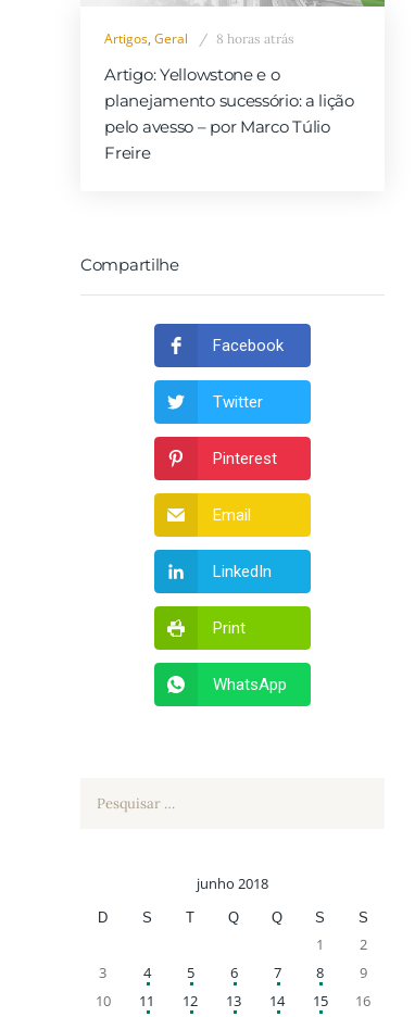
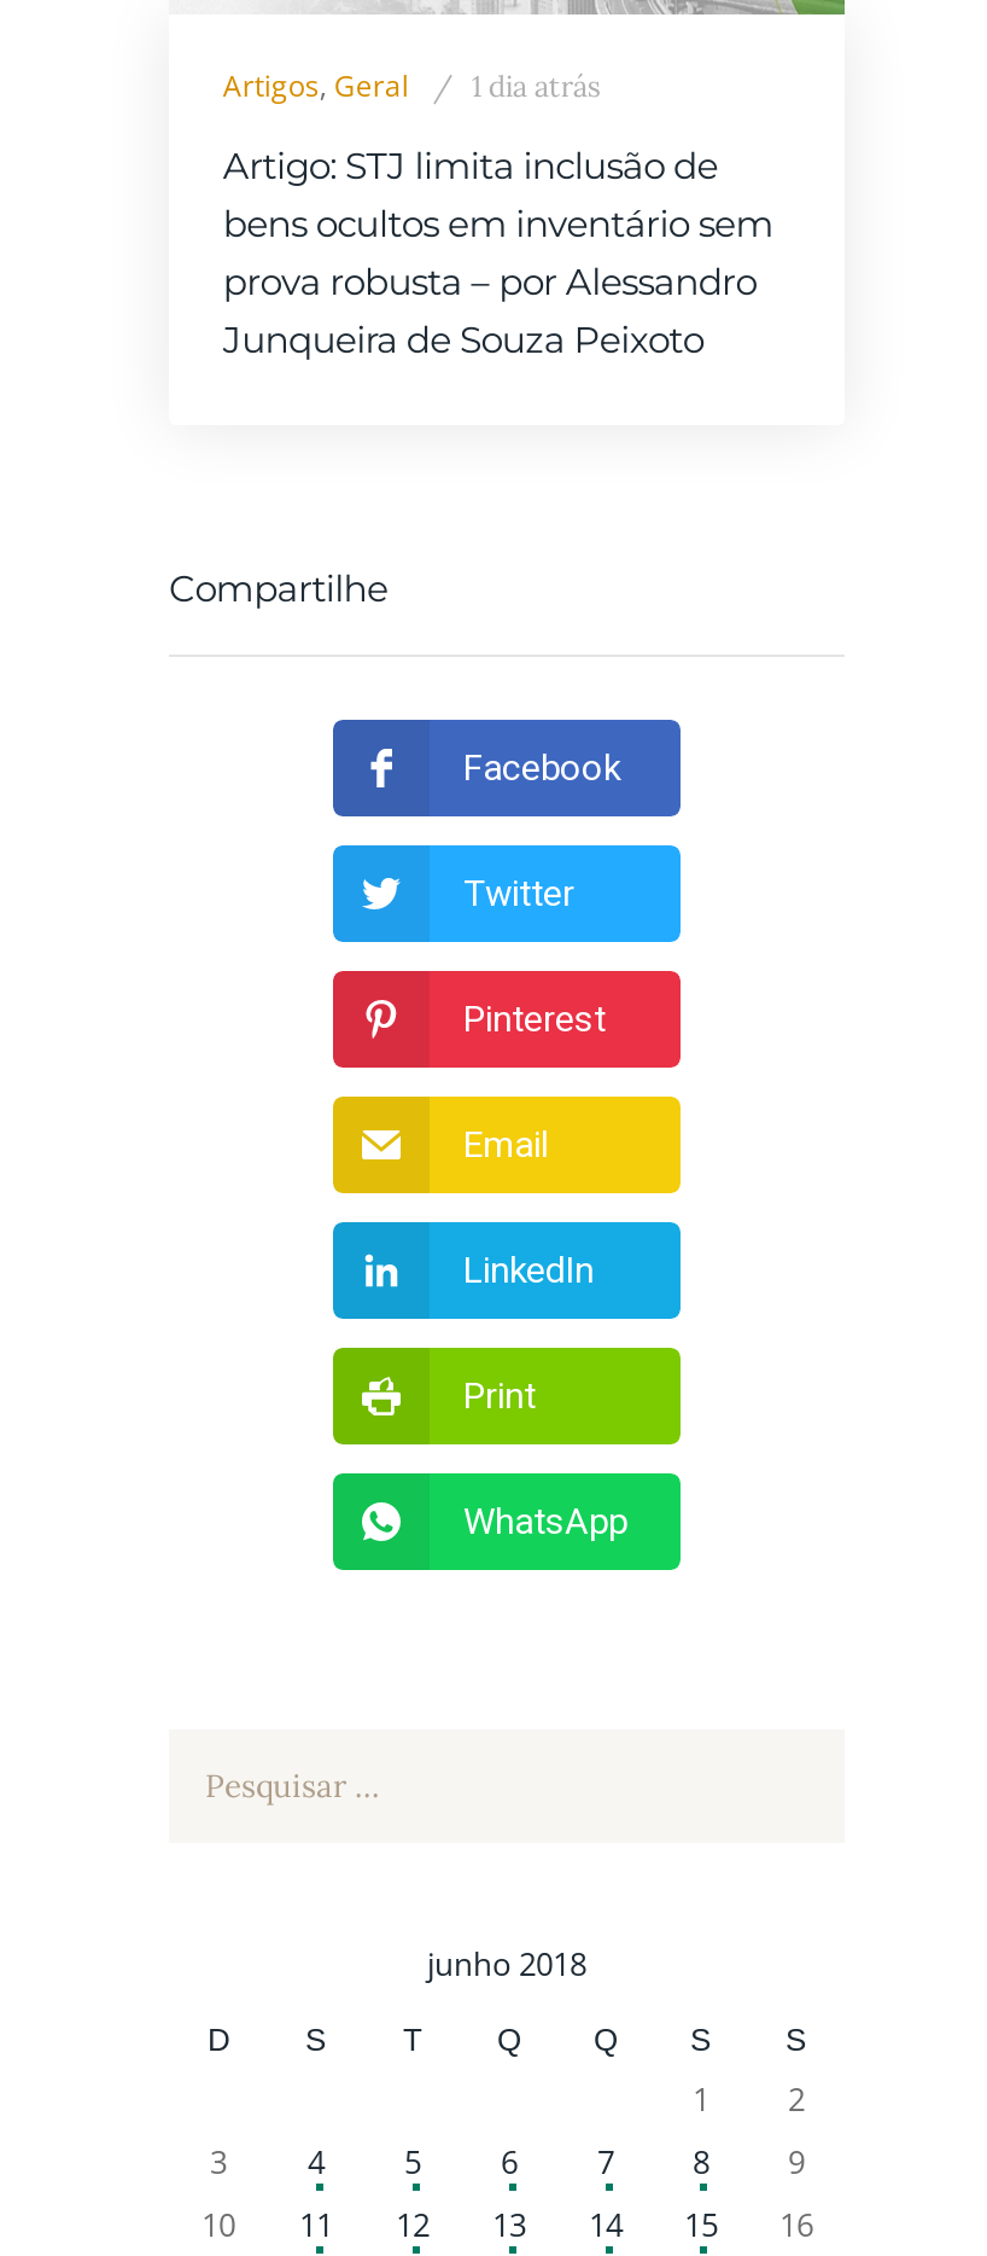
[105,30,295,48] Artigos, Geral 8 horas atrás -> [223,66,602,107] Artigos, Geral 1 dia atrás
[105,66,354,163] Artigo: Yellowstone e o | planejamento sucessório: a lição | pelo avesso – por Marco Túlio | Freire -> [223,146,773,363] Artigo: STJ limita inclusão de | bens ocultos em inventário sem | prova robusta – por Alessandro | Junqueira de Souza Peixoto

